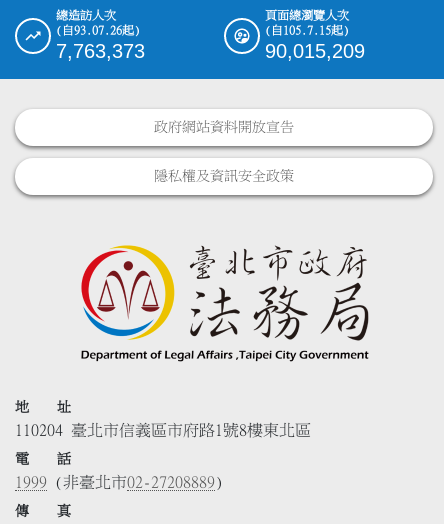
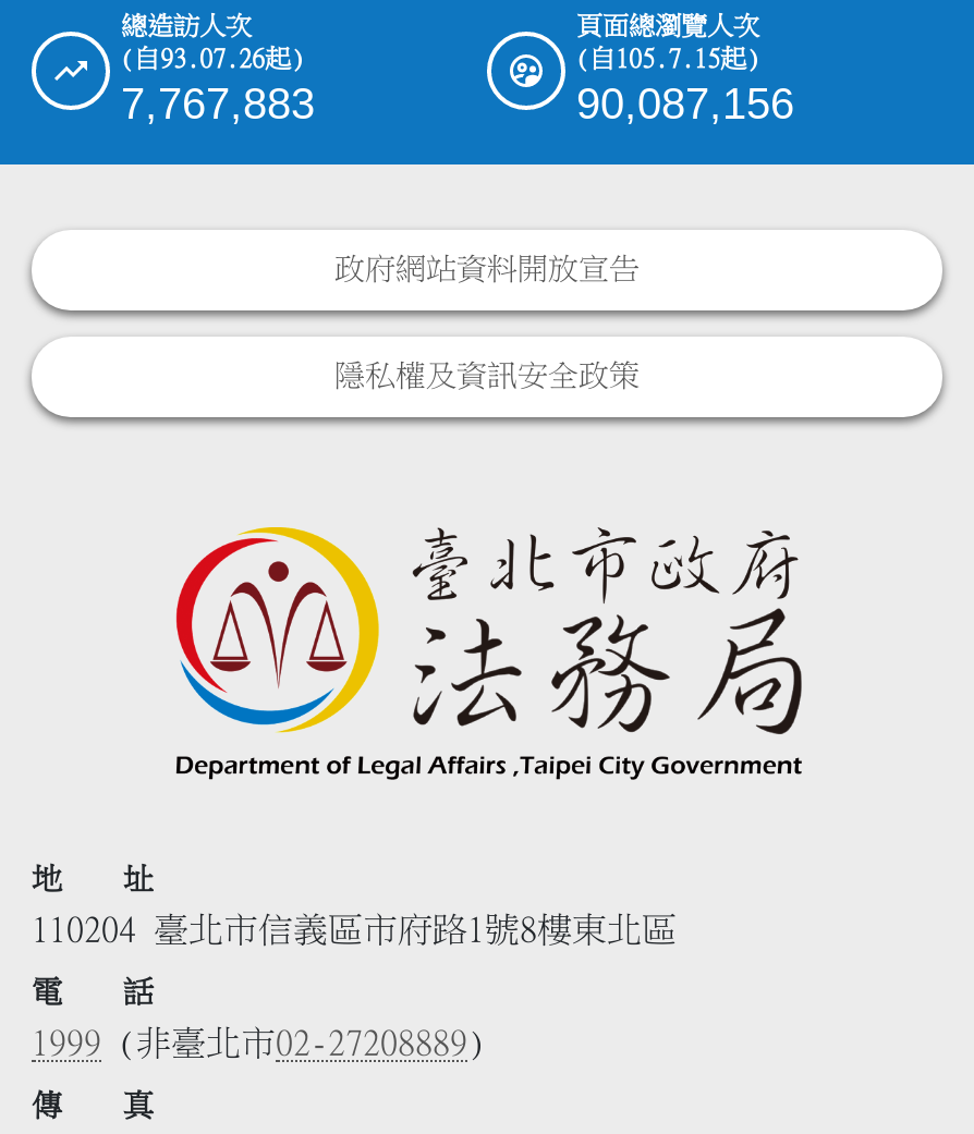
[56,40,145,62] 7,763,373 -> [121,79,315,127] 7,767,883
[265,40,365,62] 90,015,209 -> [576,79,794,127] 90,087,156

